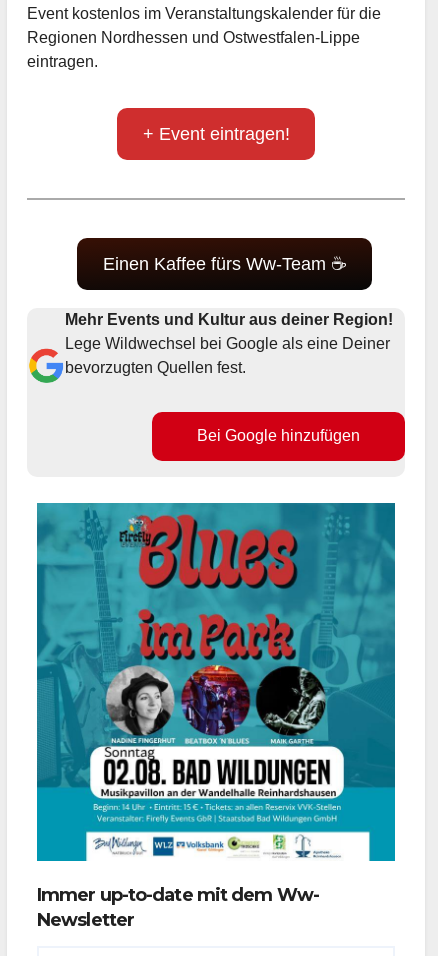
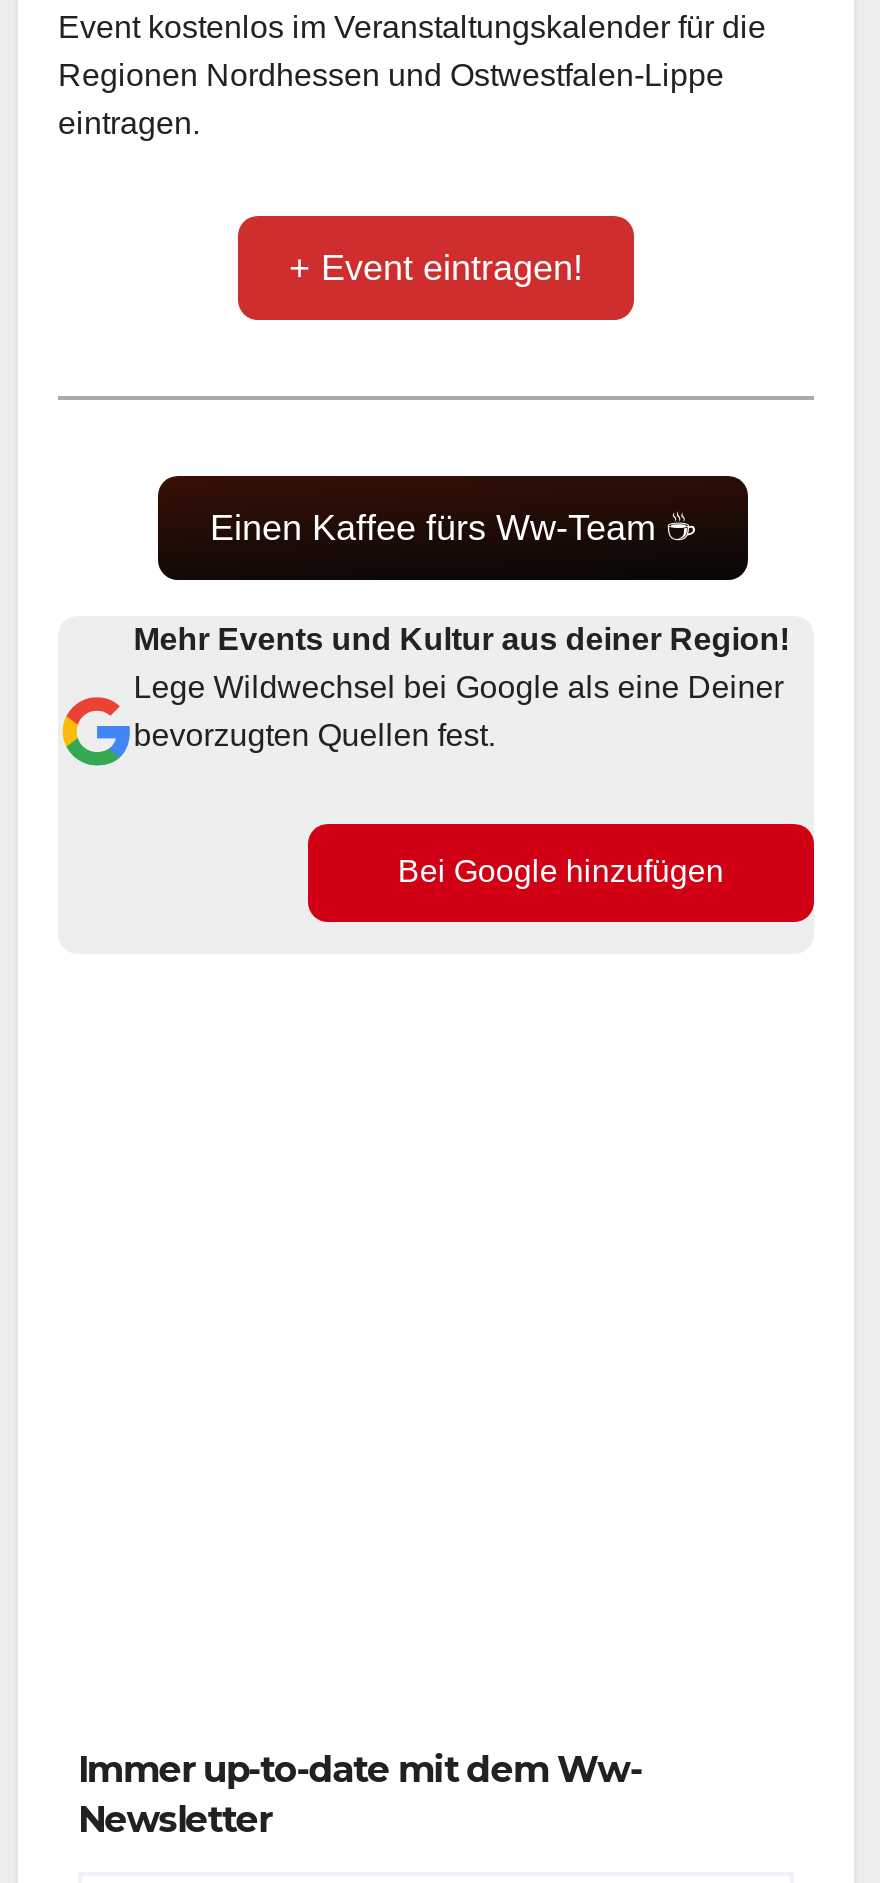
[36,502,396,862] [image] -> none

